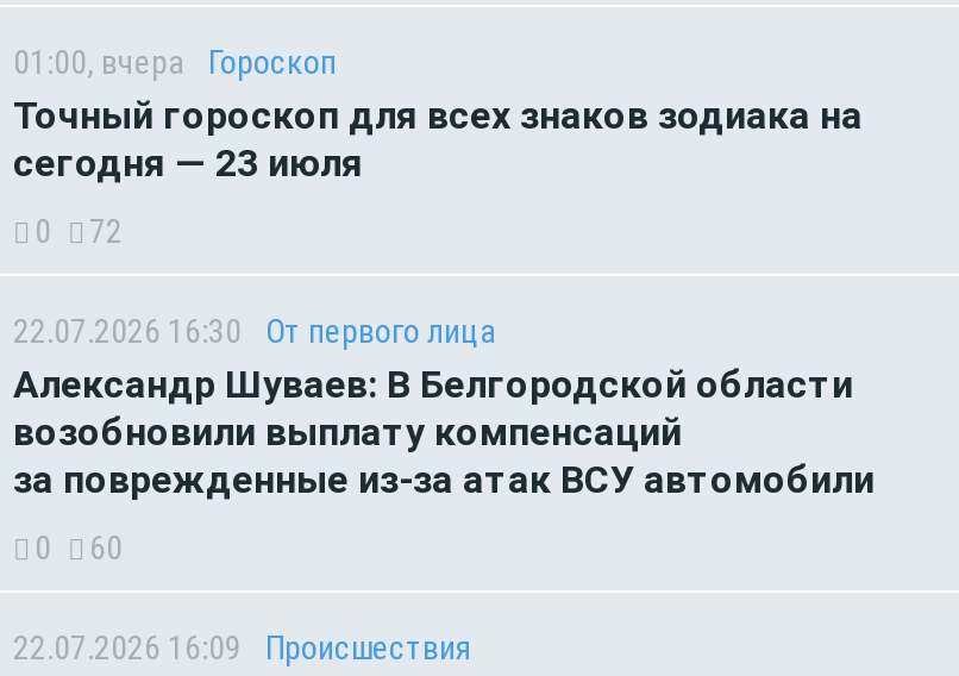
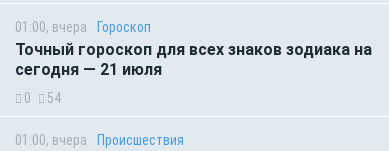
[13,142,363,187] сегодня — 23 июля -> [15,59,162,78] сегодня — 21 июля
[13,213,875,668] 72 | 22.07.2026 16:30 | От первого лица | Александр Шуваев: В Белгородской области | возобновили выплату компенсаций | за поврежденные из-за атак ВСУ автомобили | 0 | 60 | 22.07.2026 16:09 -> [15,89,87,147] 54 | 01:00, вчера

